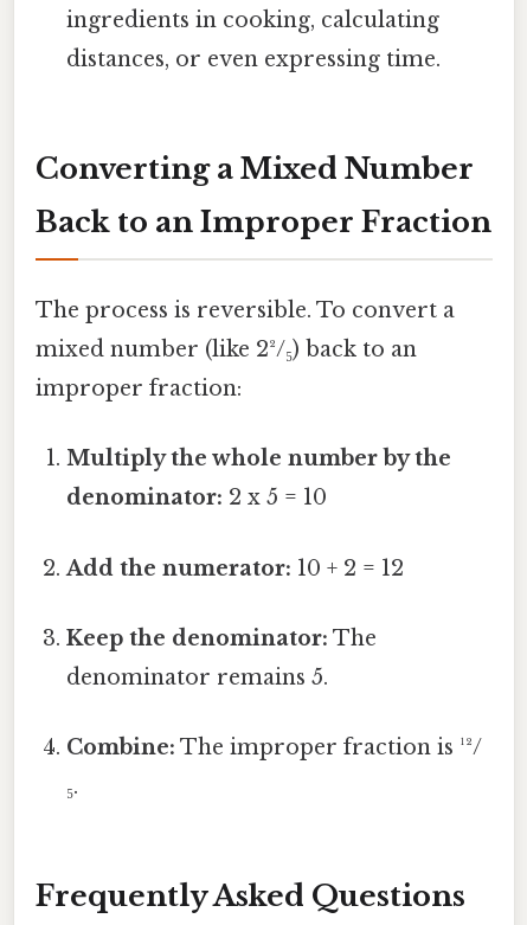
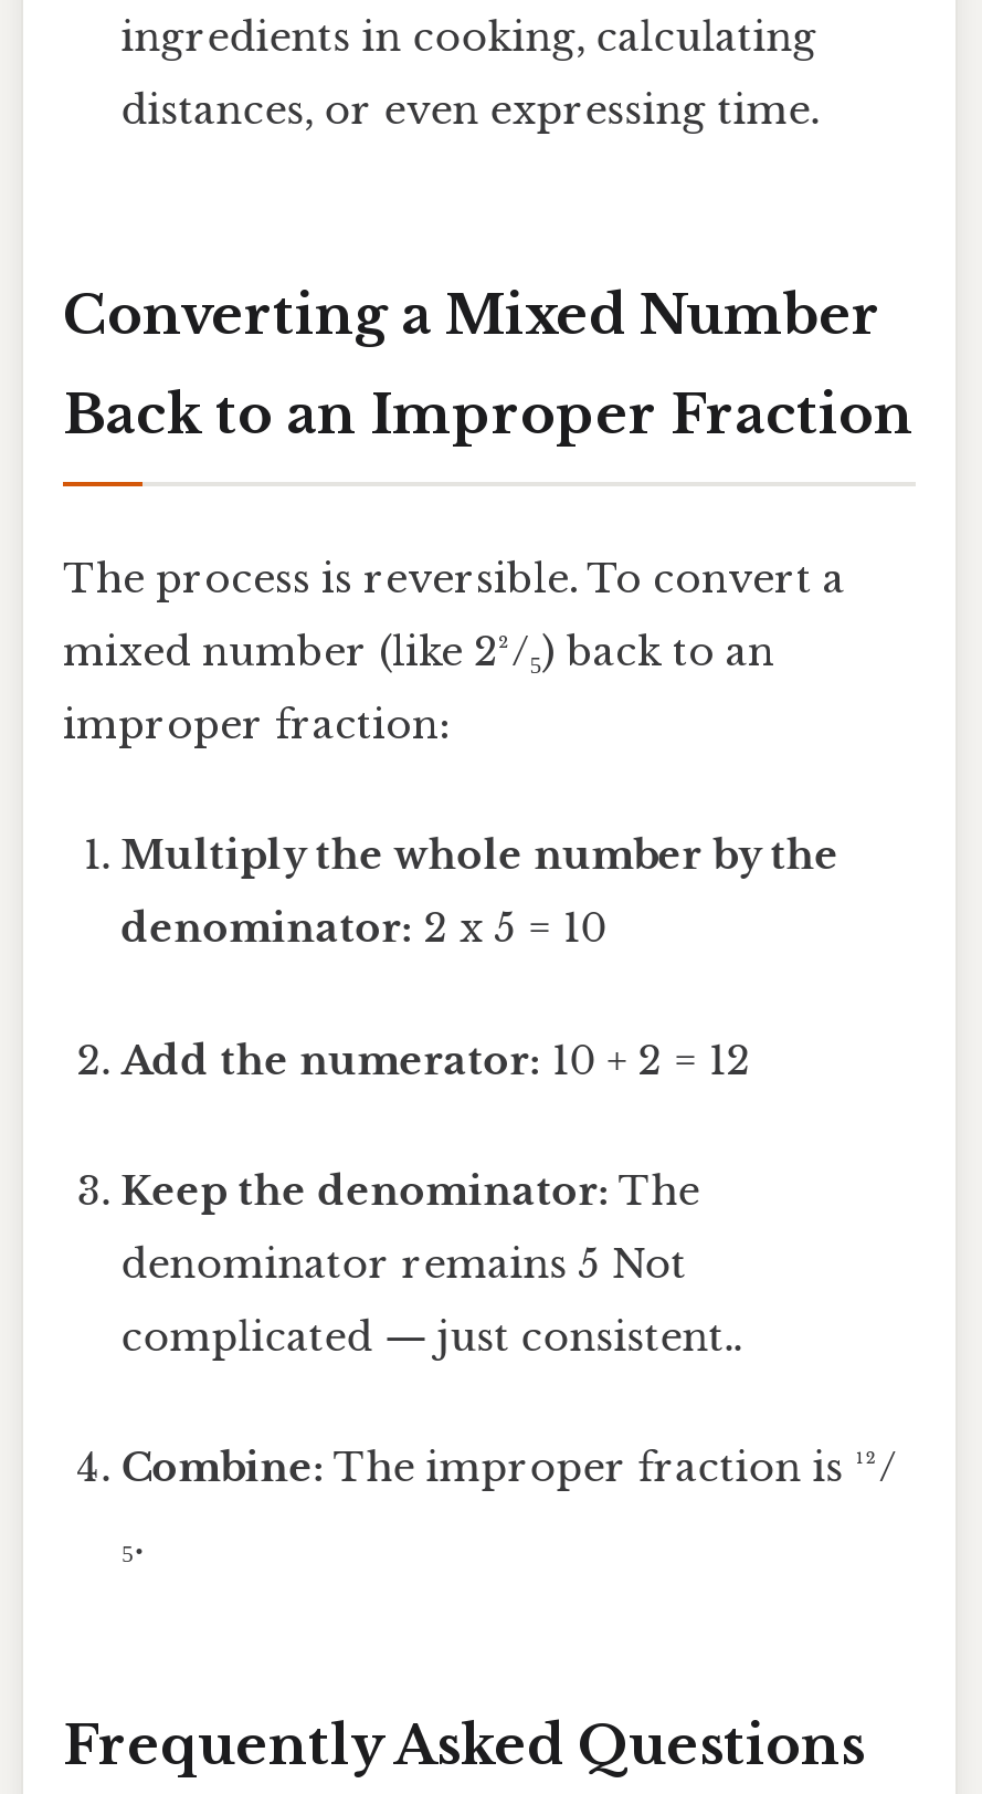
[67,664,328,690] denominator remains 5. -> [121,1240,742,1362] denominator remains 5 Not | complicated — just consistent..

